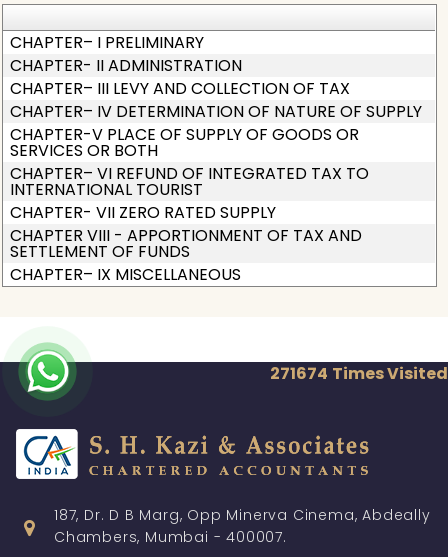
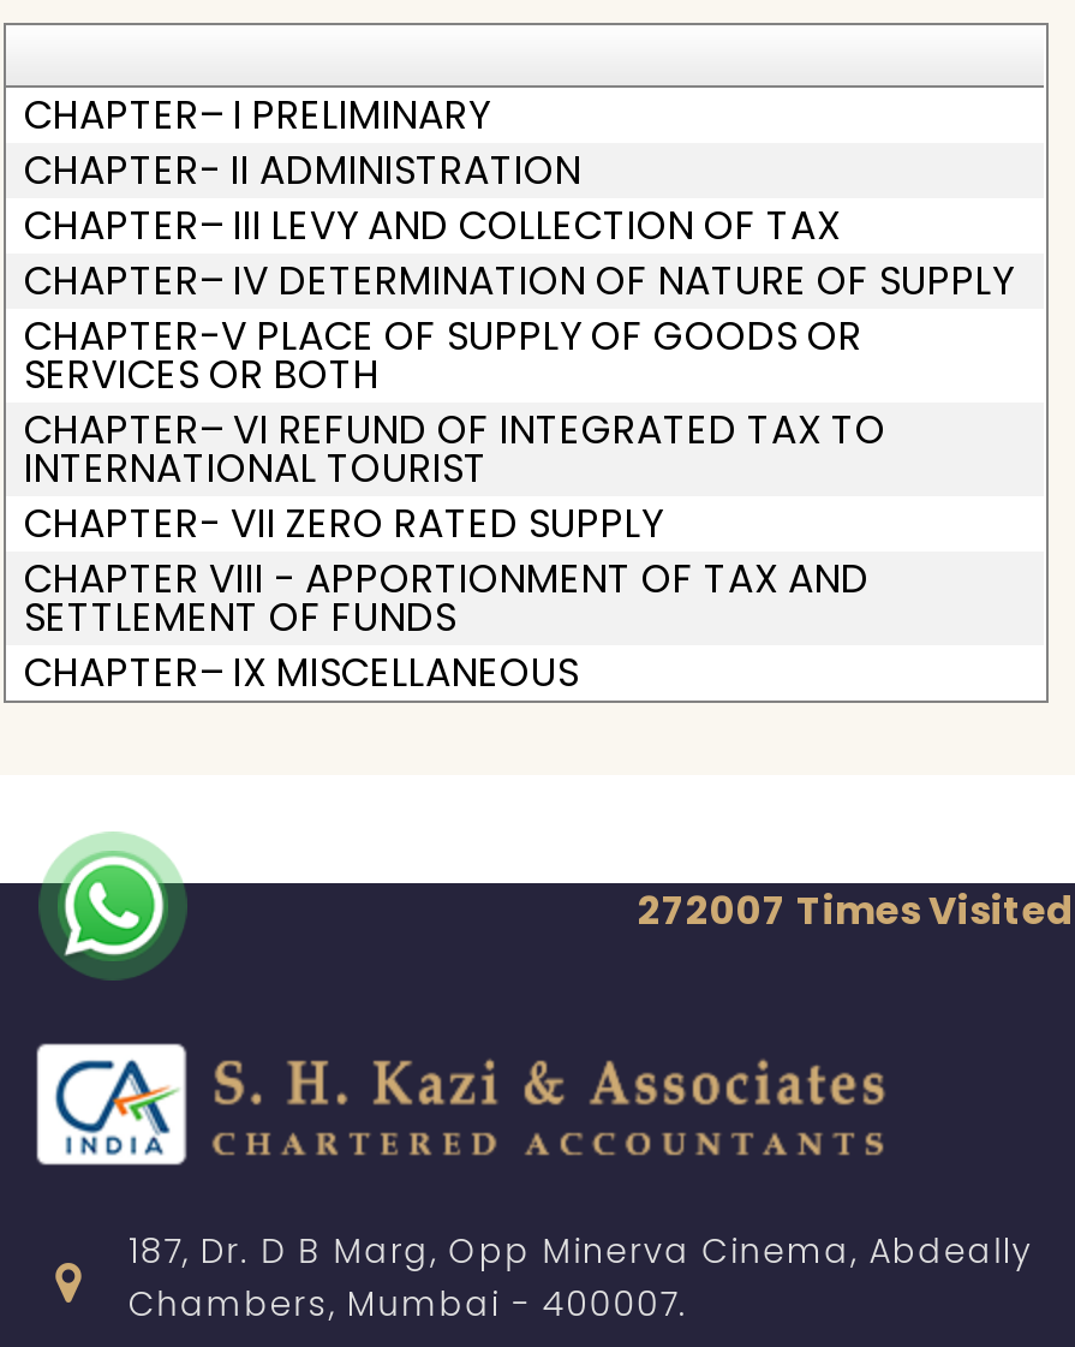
[270,362,448,385] 271674 Times Visited -> [638,883,1075,938] 272007 Times Visited

